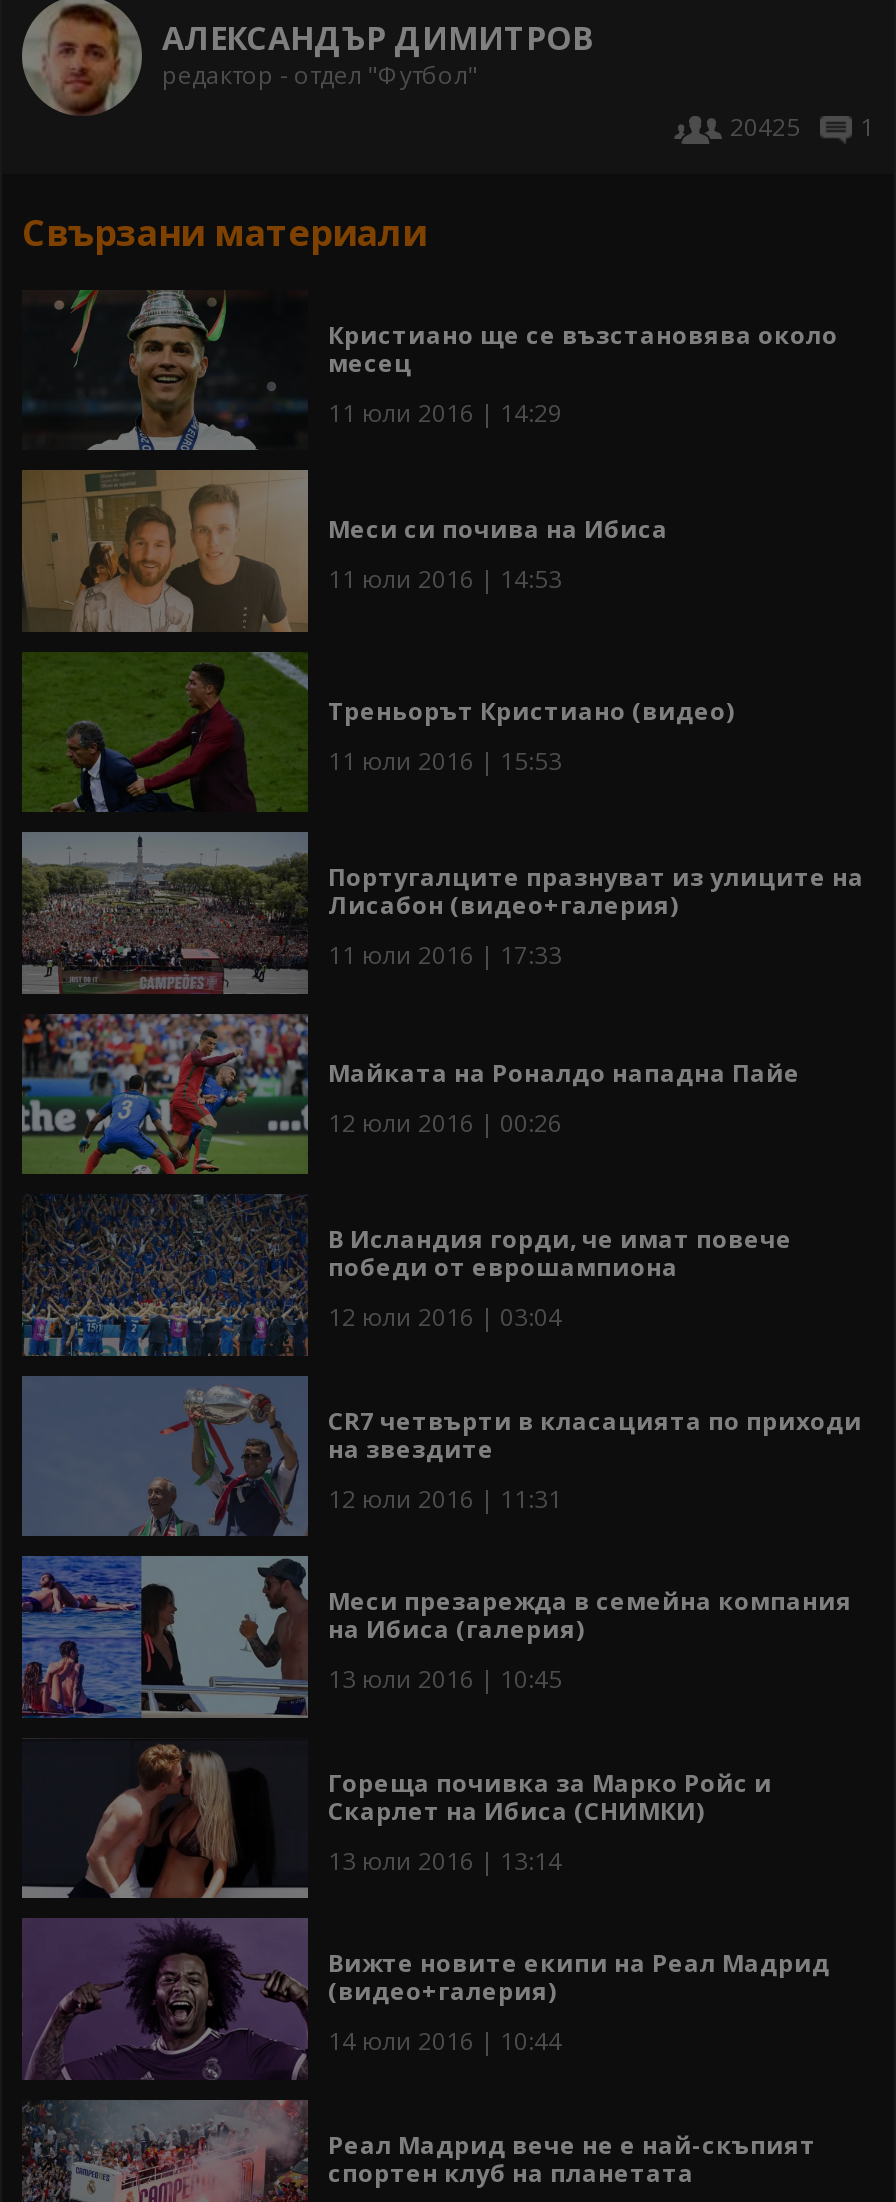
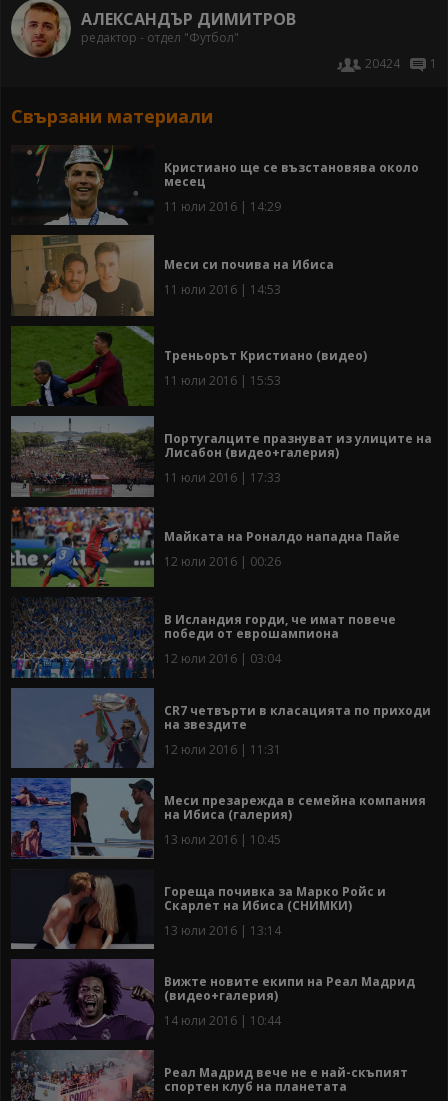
[730,110,874,144] 20425 1 -> [365,55,437,72] 20424 1

